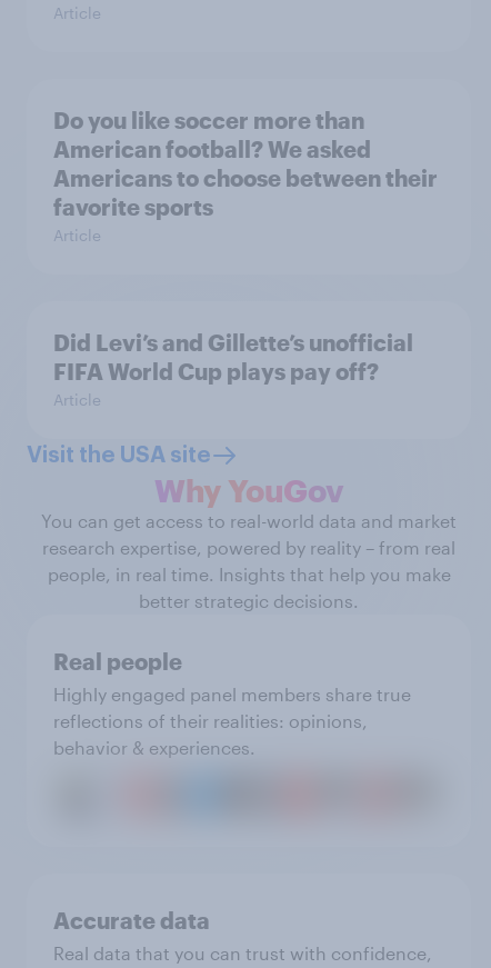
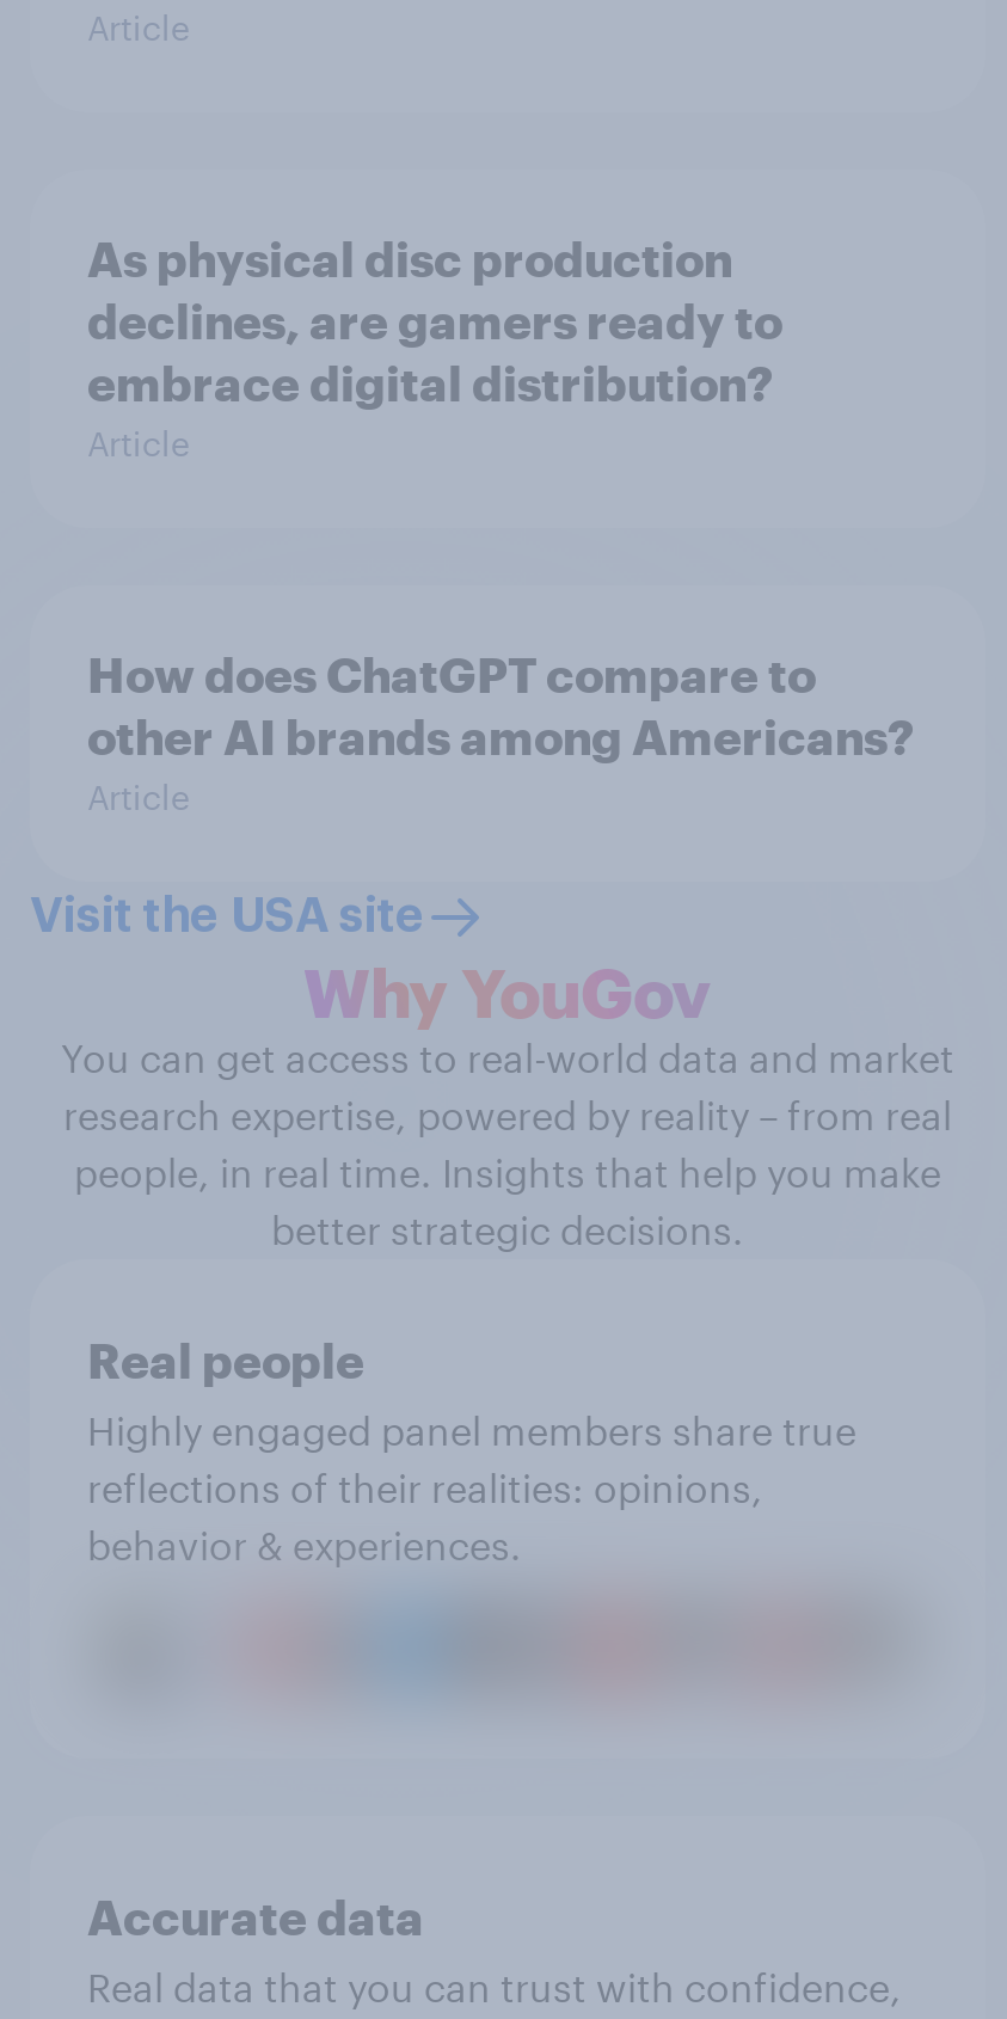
[53,107,438,220] Do you like soccer more than | American football? We asked | Americans to choose between their | favorite sports -> [87,230,782,411] As physical disc production | declines, are gamers ready to | embrace digital distribution?
[53,329,413,385] Did Levi’s and Gillette’s unofficial | FIFA World Cup plays pay off? -> [87,645,914,765] How does ChatGPT compare to | other AI brands among Americans?

